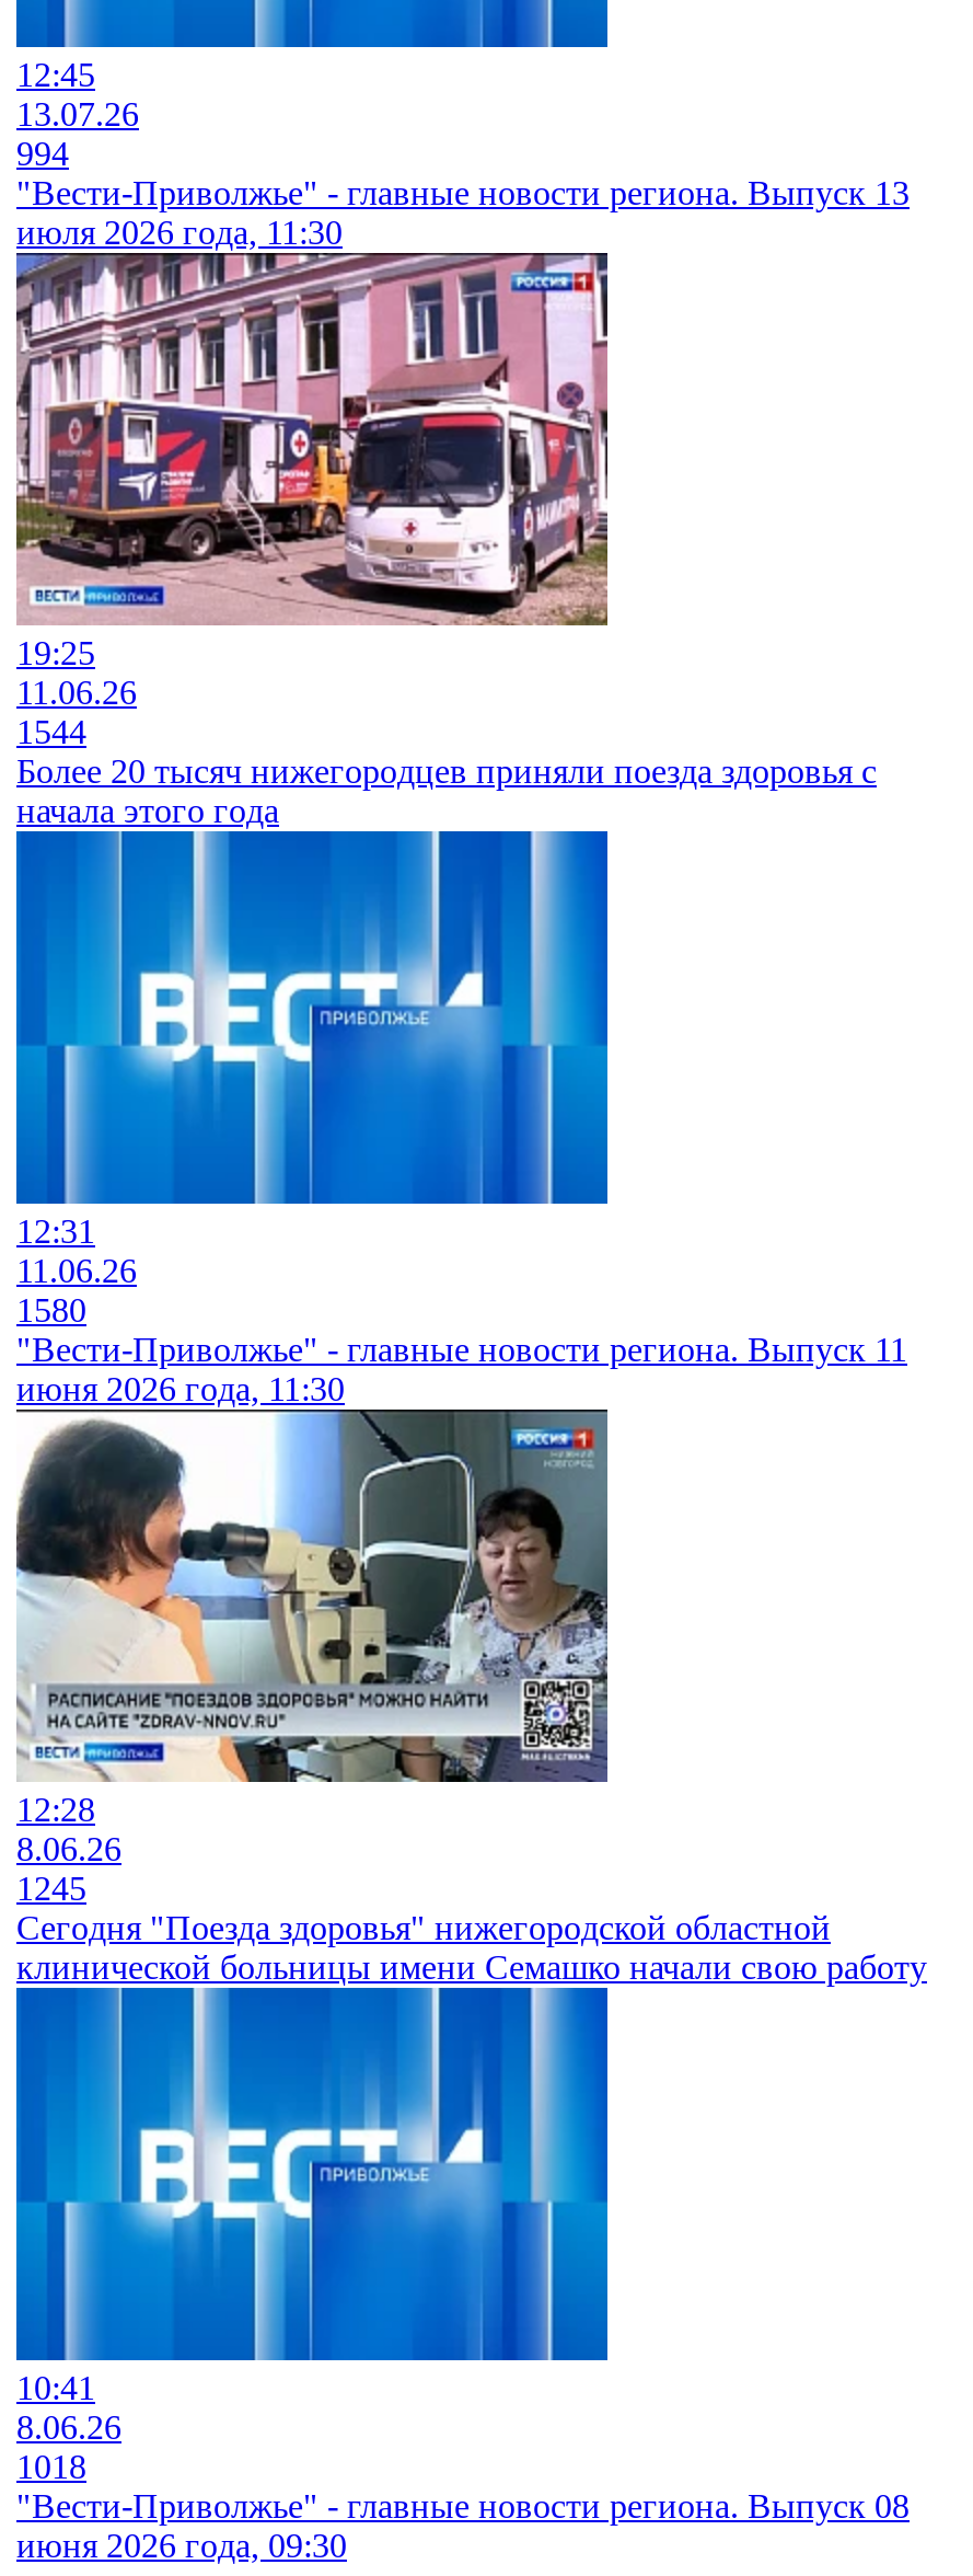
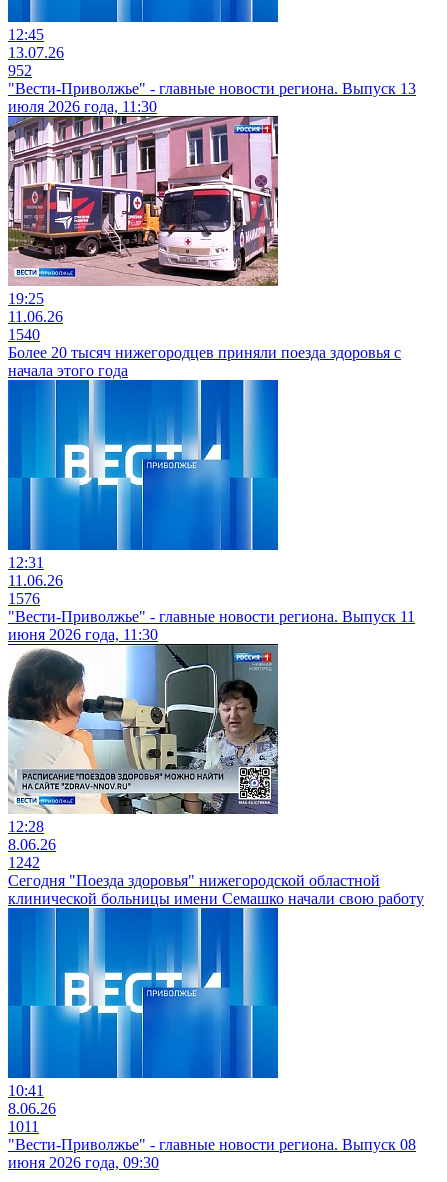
[16,134,69,171] 994 -> [8,62,32,79] 952
[16,712,86,750] 1544 -> [8,326,40,343] 1540
[16,1291,86,1328] 1580 -> [8,590,40,607] 1576
[16,1869,86,1906] 1245 -> [8,854,40,871] 1242
[16,2447,86,2484] 1018 -> [8,1118,39,1135] 1011

